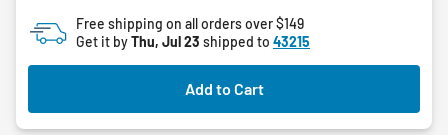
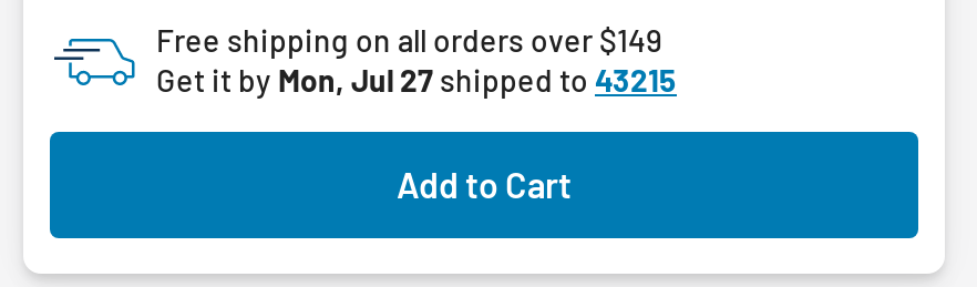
[76,33,310,50] Get it byThu, Jul 23 shipped to 43215 -> [156,61,677,98] Get it byMon, Jul 27 shipped to 43215

